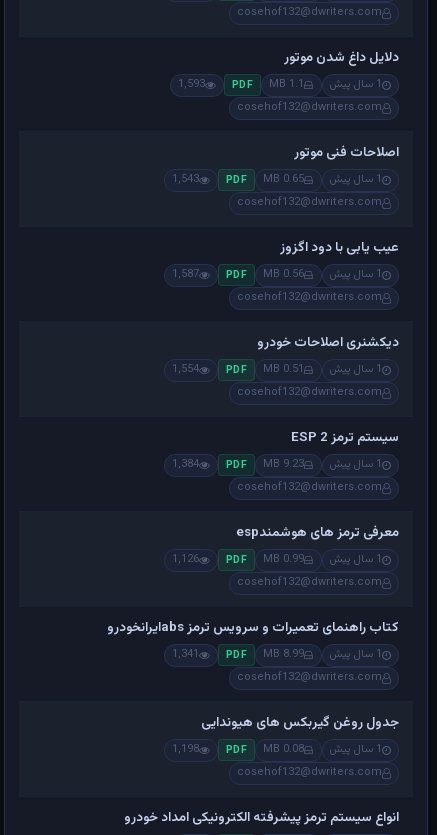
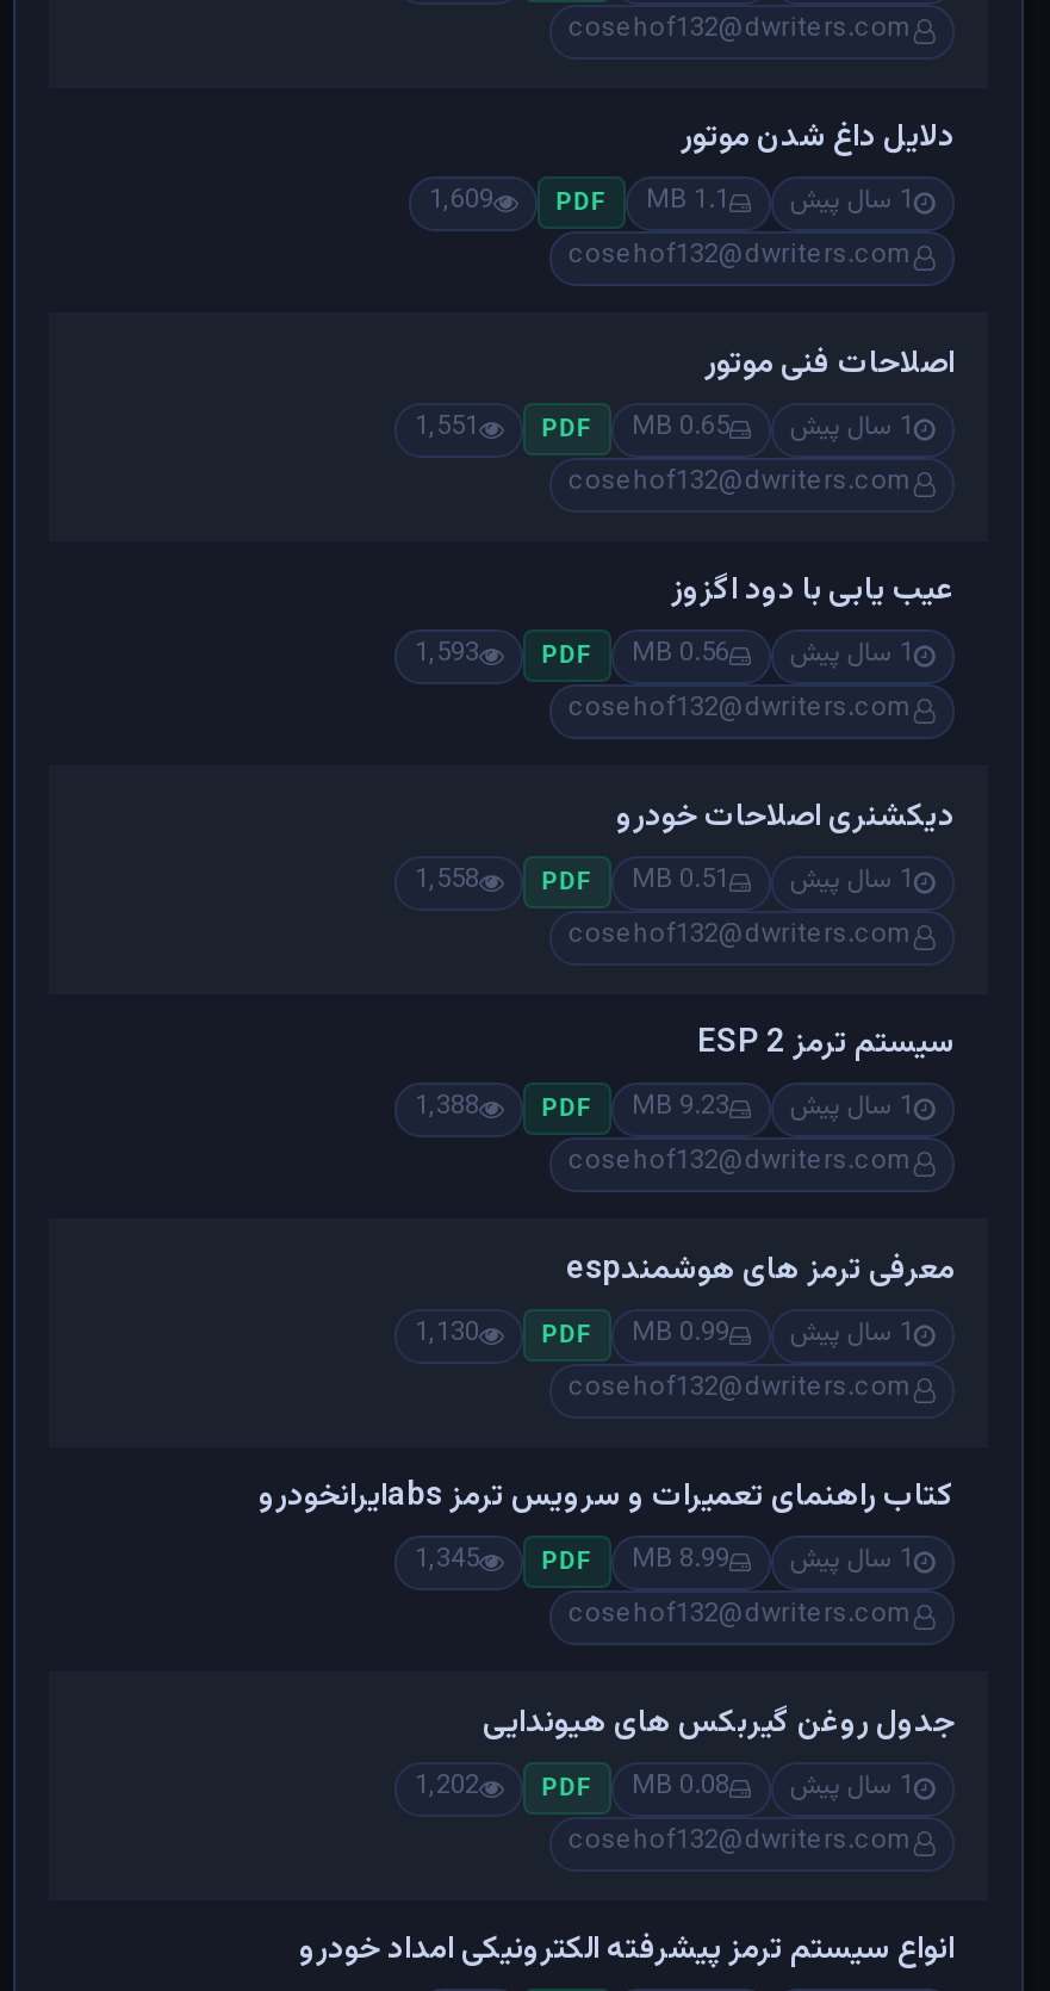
[178,76,253,94] 1,593 PDF -> [429,182,607,223] 1,609 PDF
[172,171,247,189] 1,543 PDF -> [415,408,593,450] 1,551 PDF
[172,266,247,284] 1,587 PDF -> [415,635,593,676] 1,593 PDF
[172,361,247,379] 1,554 PDF -> [415,861,593,903] 1,558 PDF
[172,456,247,474] 1,384 PDF -> [415,1088,593,1130] 1,388 PDF
[172,551,247,569] 1,126 PDF -> [415,1314,593,1356] 1,130 PDF
[172,646,247,664] 1,341 PDF -> [415,1541,593,1583] 1,345 PDF
[172,741,247,759] 1,198 PDF -> [415,1767,593,1809] 1,202 PDF

